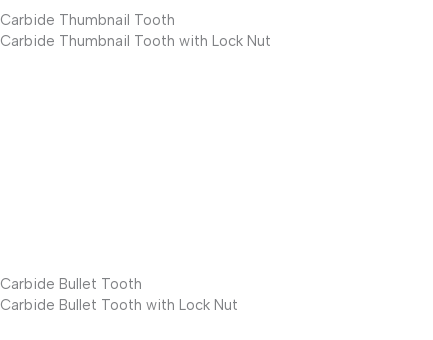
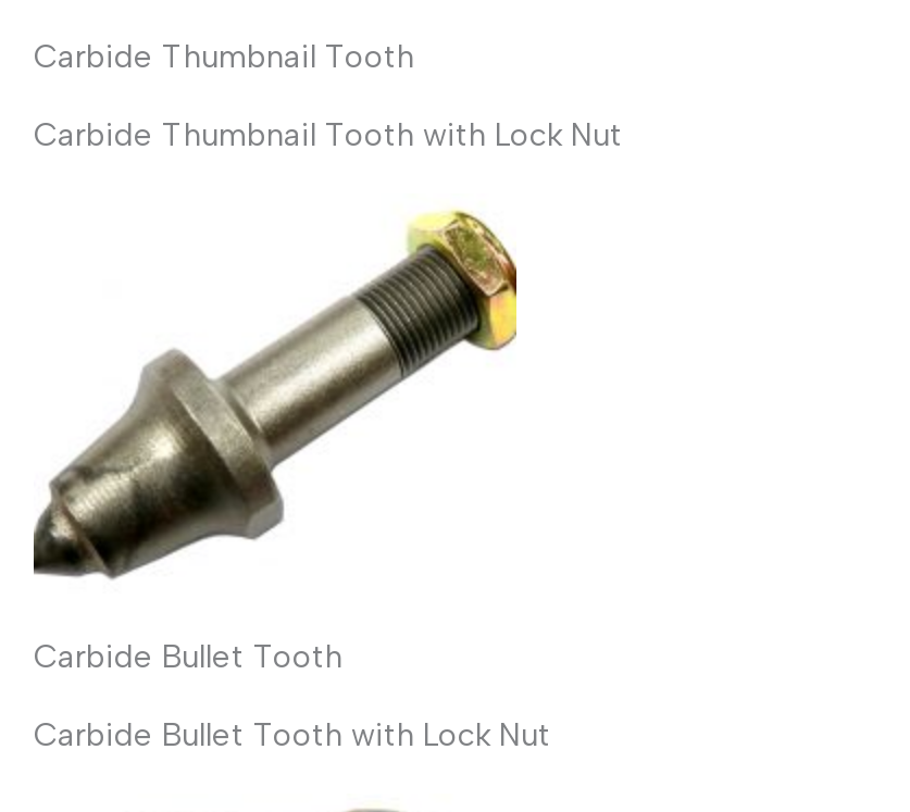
none -> [32,208,519,582] [image]

